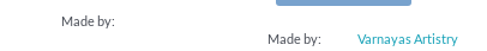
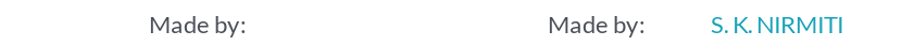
[357,31,458,47] Varnayas Artistry -> [711,10,843,38] S. K. NIRMITI

